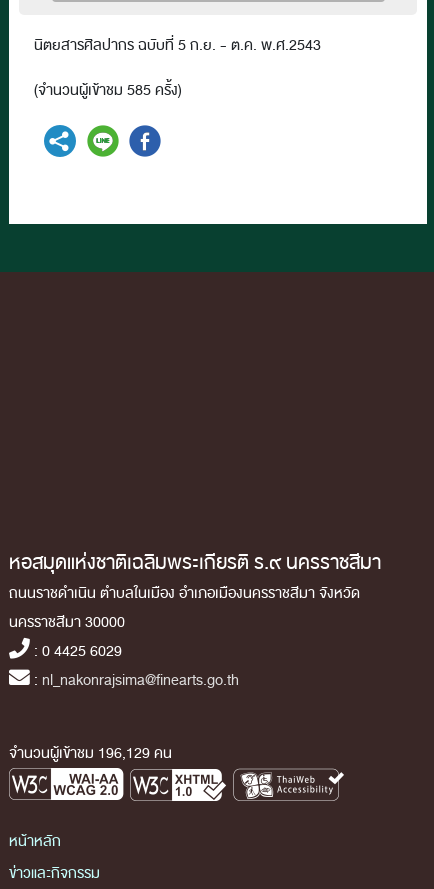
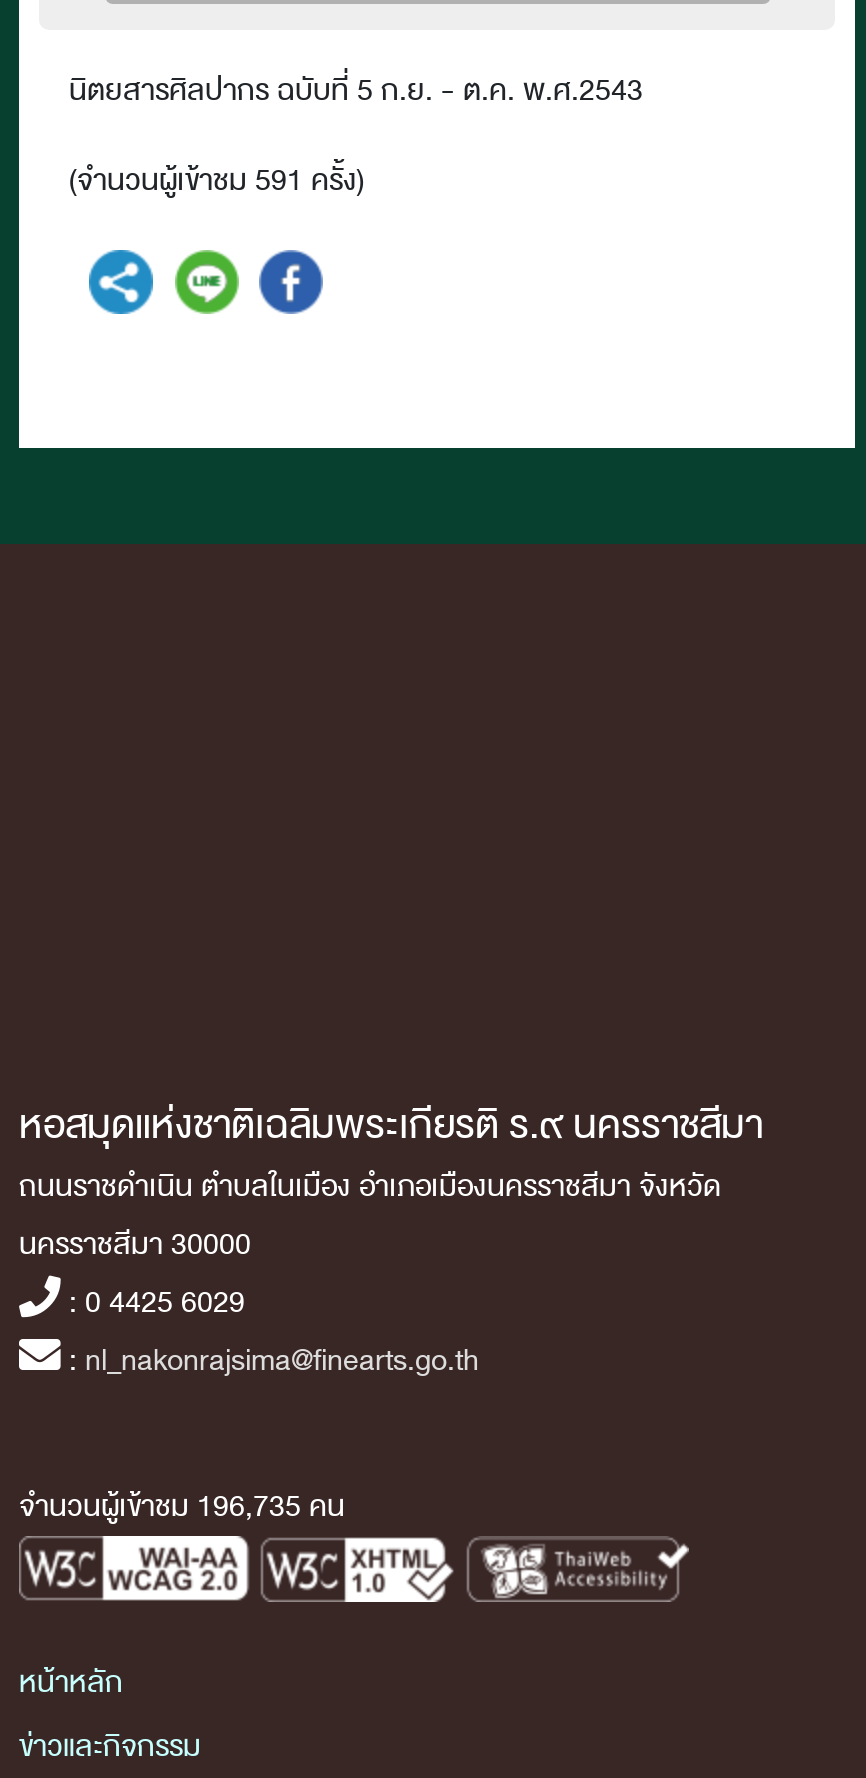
[34,79,182,102] (จำนวนผู้เข้าชม 585 ครั้ง) -> [69,158,365,204] (จำนวนผู้เข้าชม 591 ครั้ง)
[9,742,172,765] จำนวนผู้เข้าชม 196,129 คน -> [19,1484,345,1530] จำนวนผู้เข้าชม 196,735 คน

